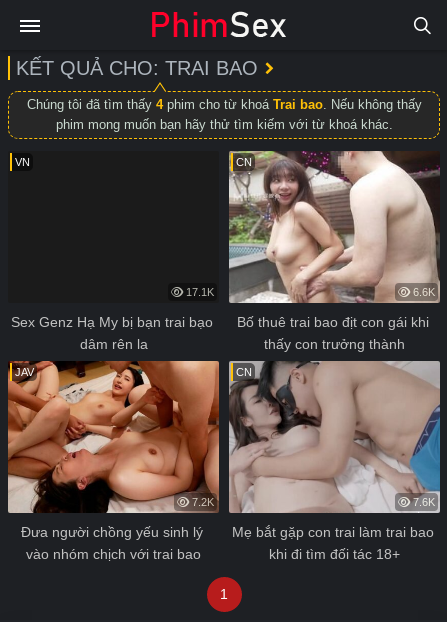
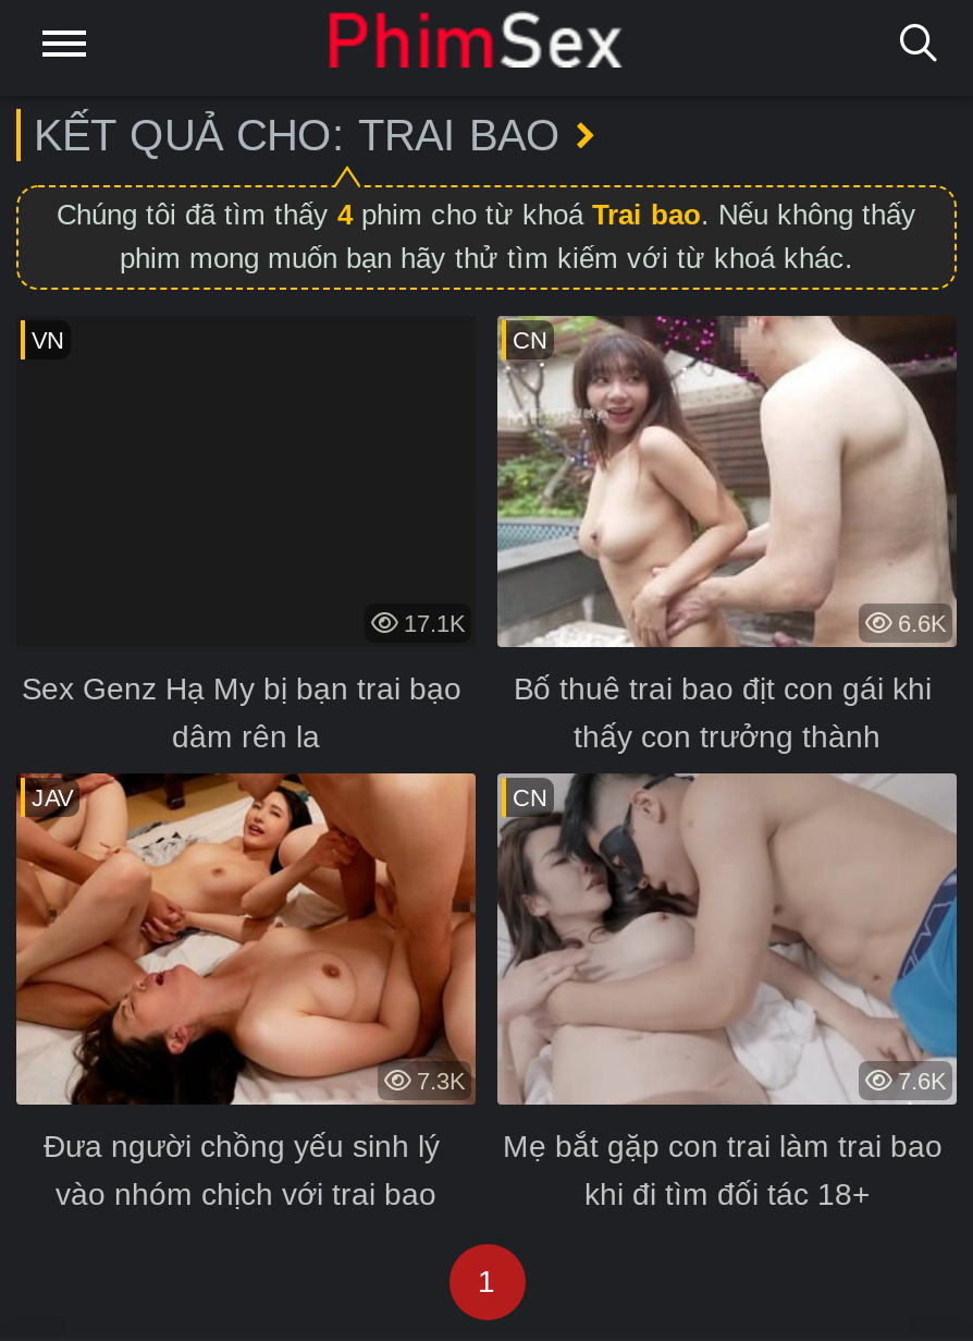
[189,496,214,508] 7.2K -> [410,1067,465,1093] 7.3K

